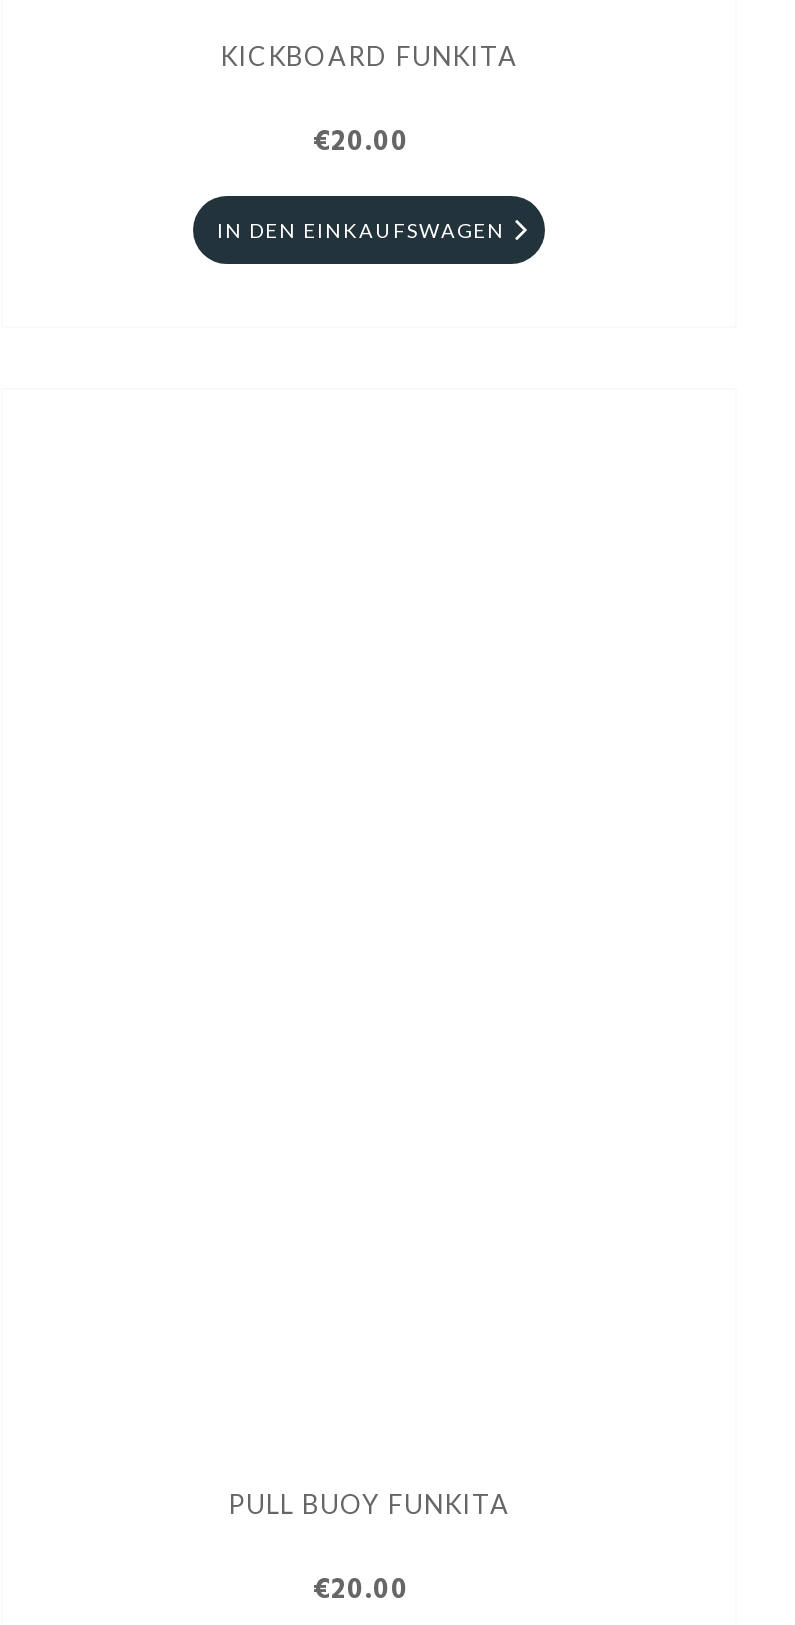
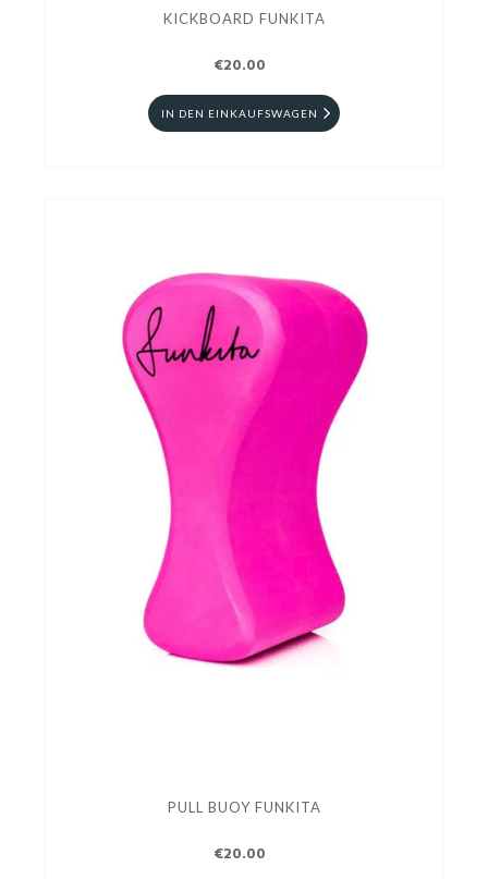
none -> [121,272,369,668] [image]

